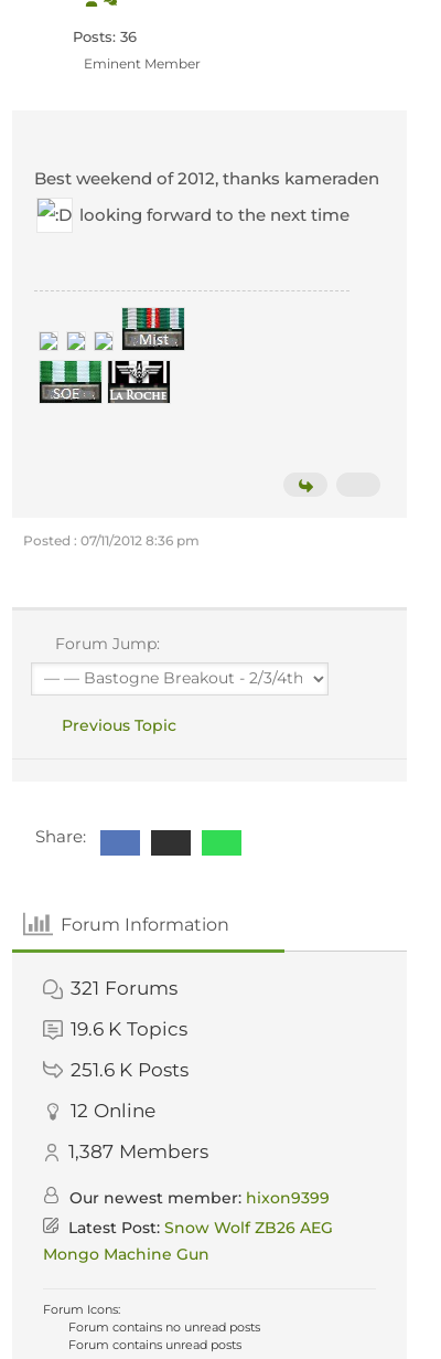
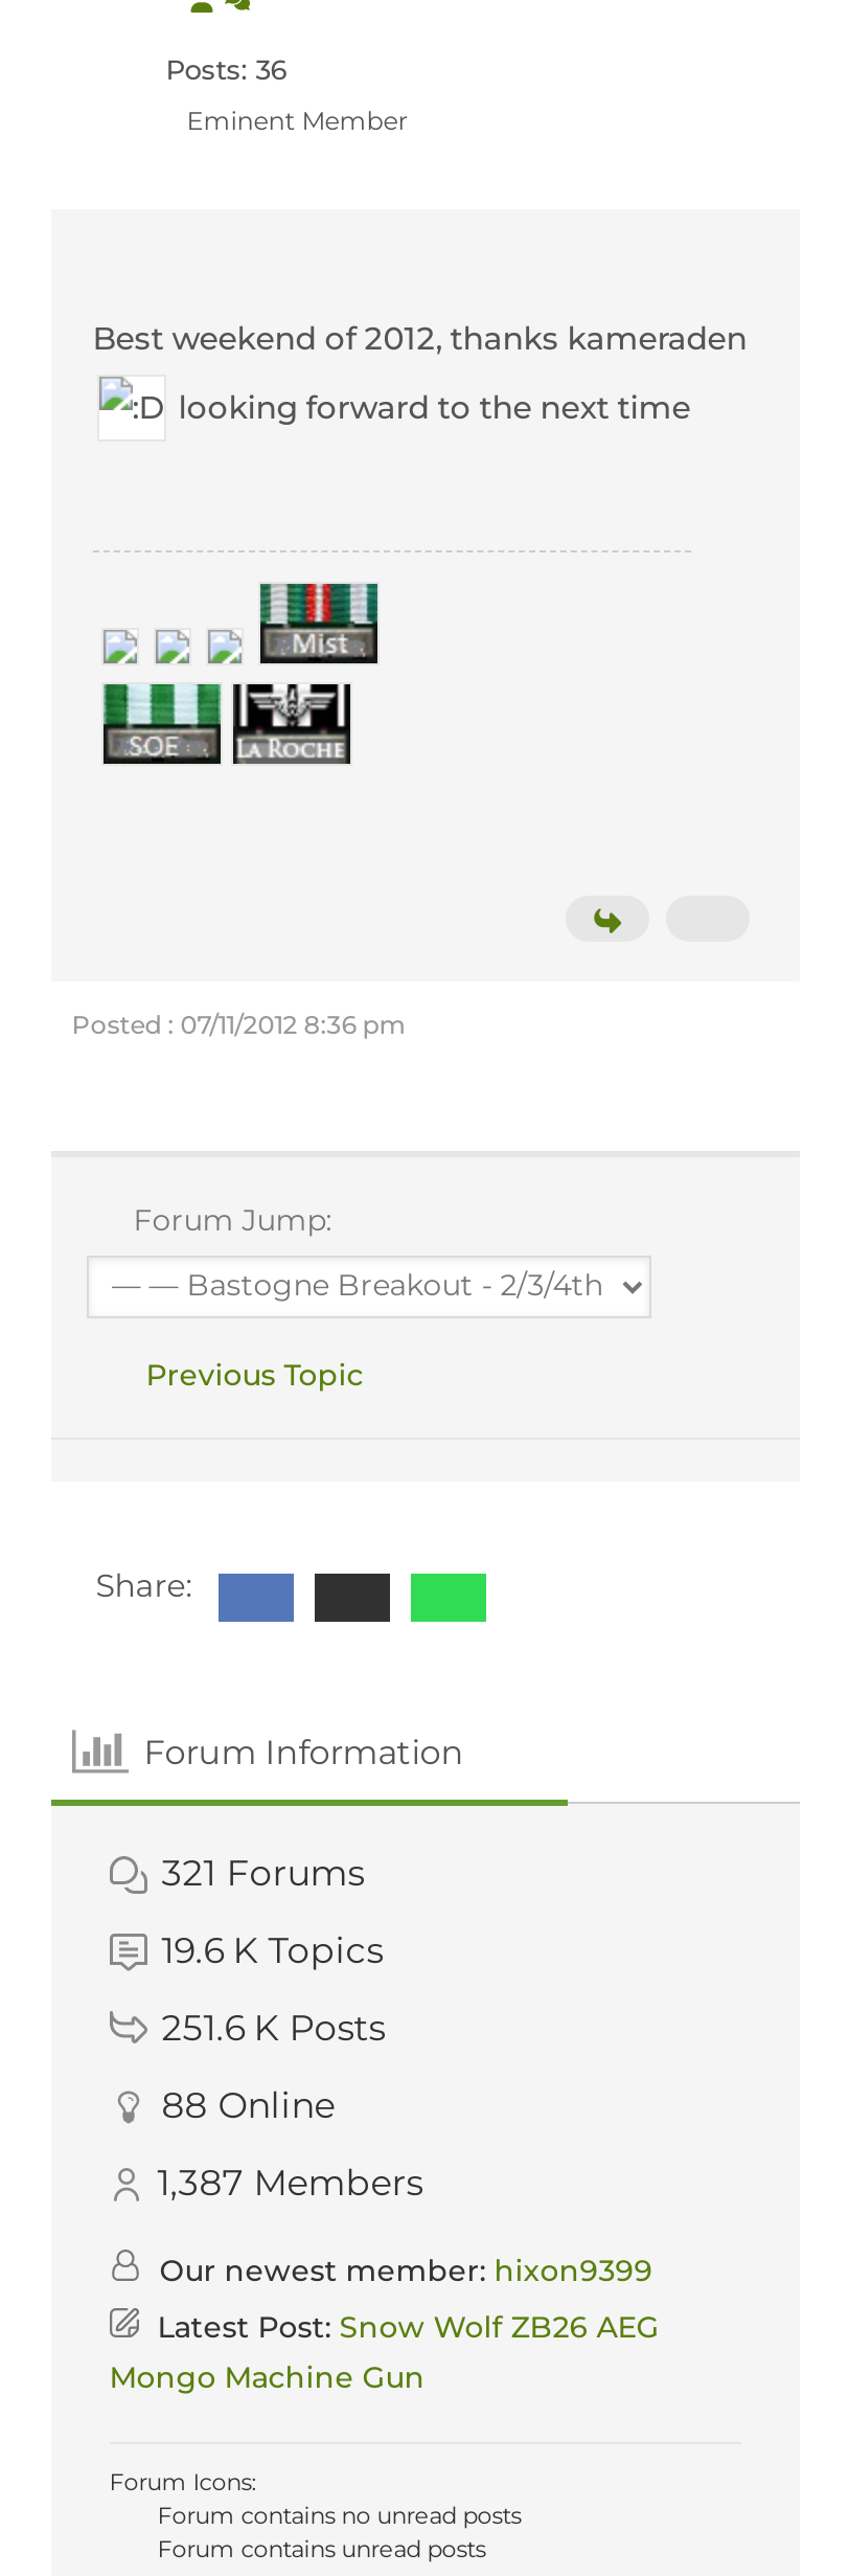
[70,1100,155,1122] 12 Online -> [162,2084,335,2126] 88 Online

